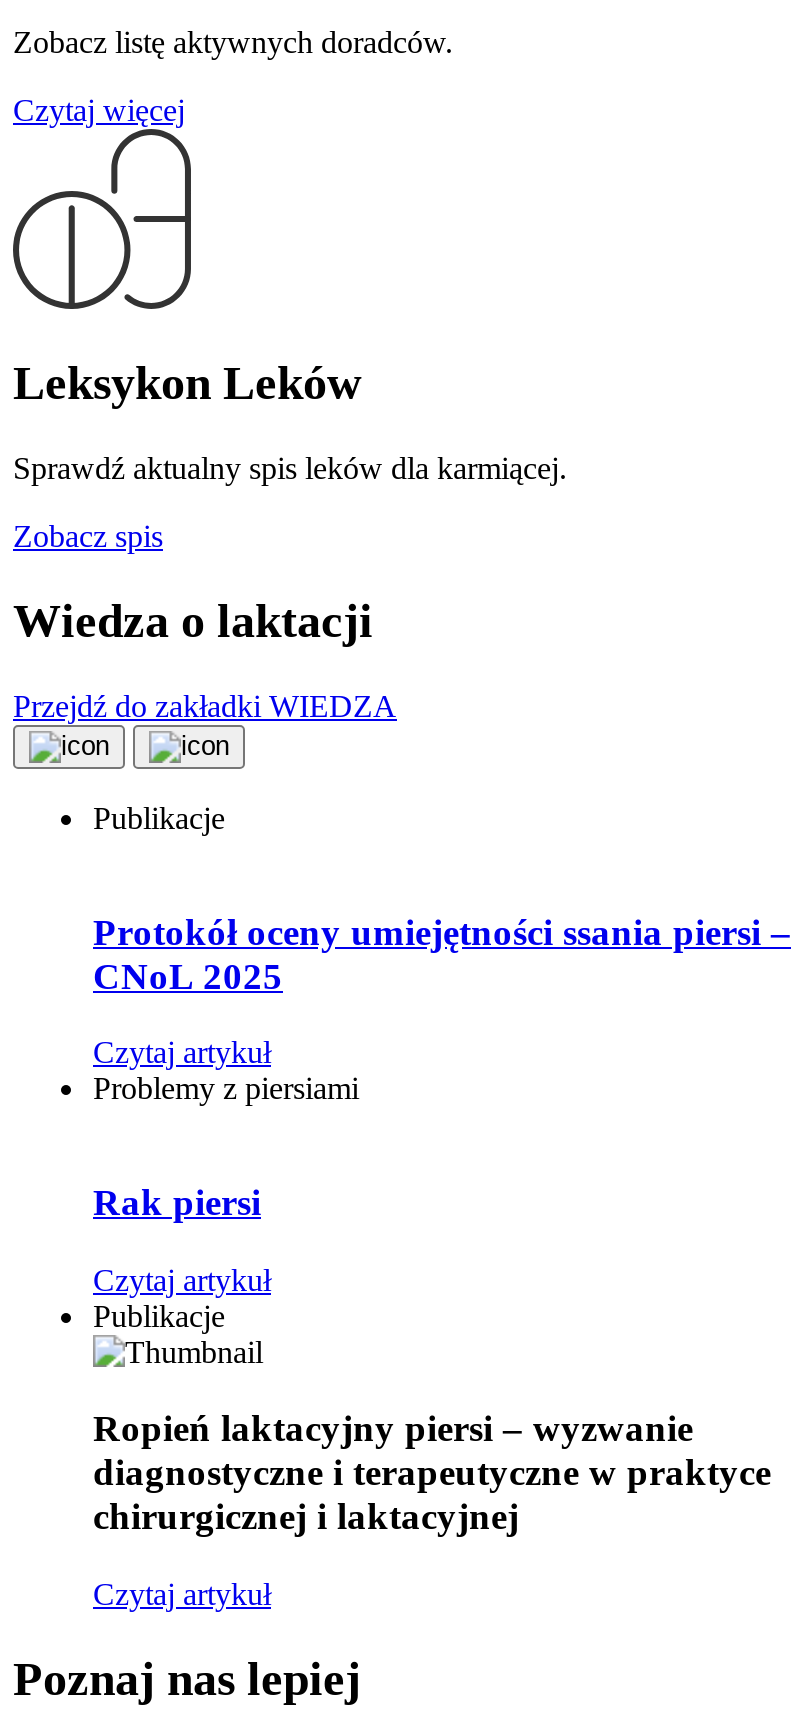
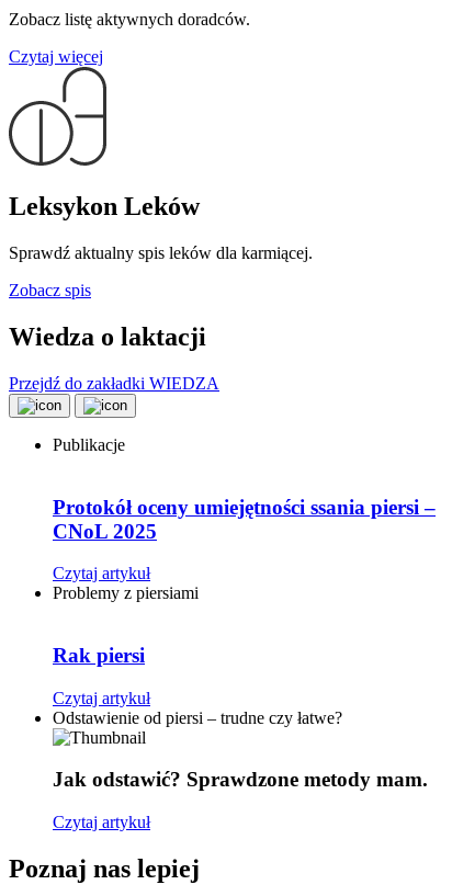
[93,1298,225,1332] Publikacje -> [53,708,342,727] Odstawienie od piersi – trudne czy łatwe?
[93,1408,771,1538] Ropień laktacyjny piersi – wyzwanie | diagnostyczne i terapeutyczne w praktyce | chirurgicznej i laktacyjnej -> [53,768,428,791] Jak odstawić? Sprawdzone metody mam.

